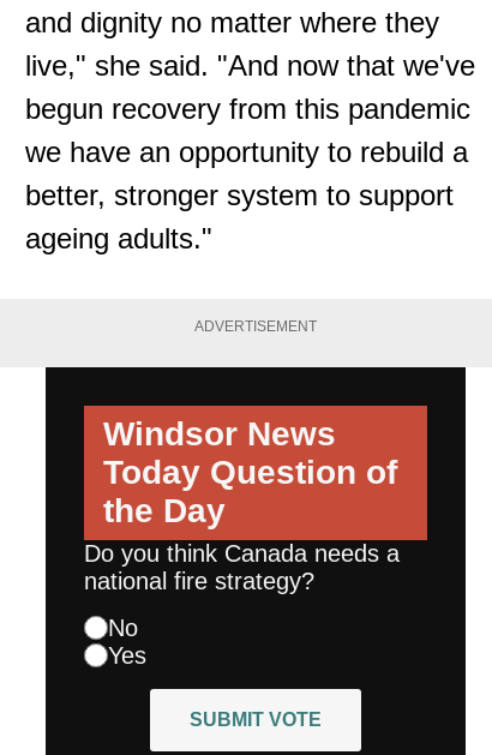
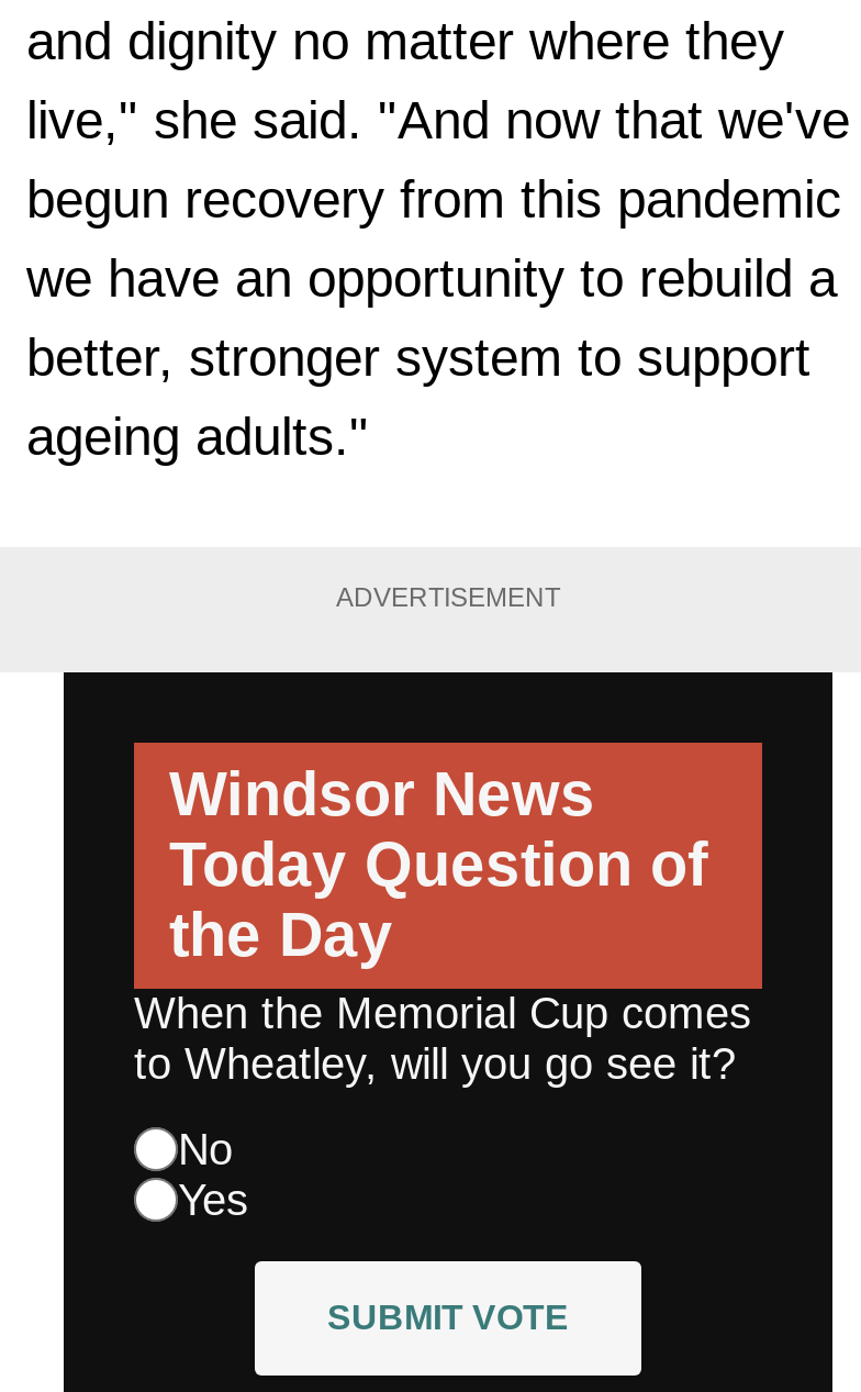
[84,540,400,594] Do you think Canada needs a | national fire strategy? -> [134,988,751,1087] When the Memorial Cup comes | to Wheatley, will you go see it?

